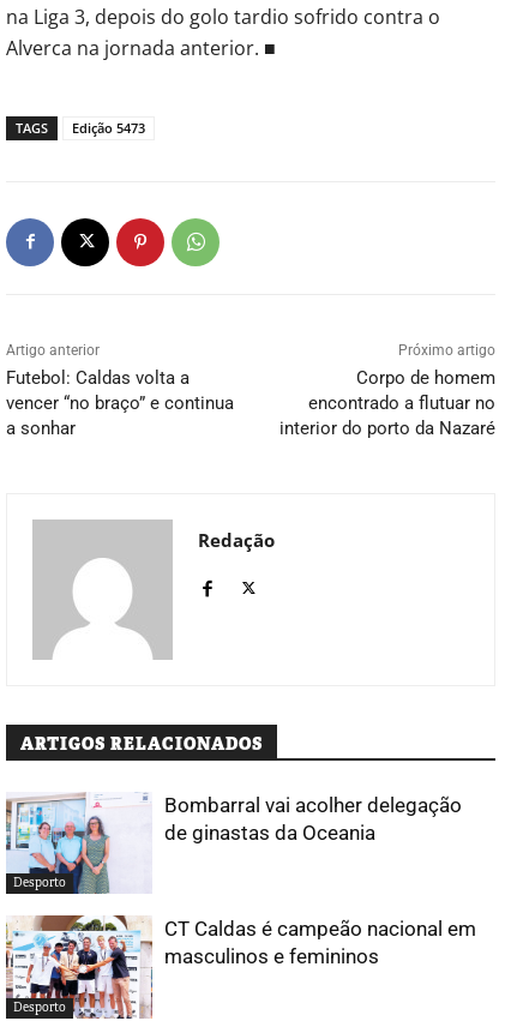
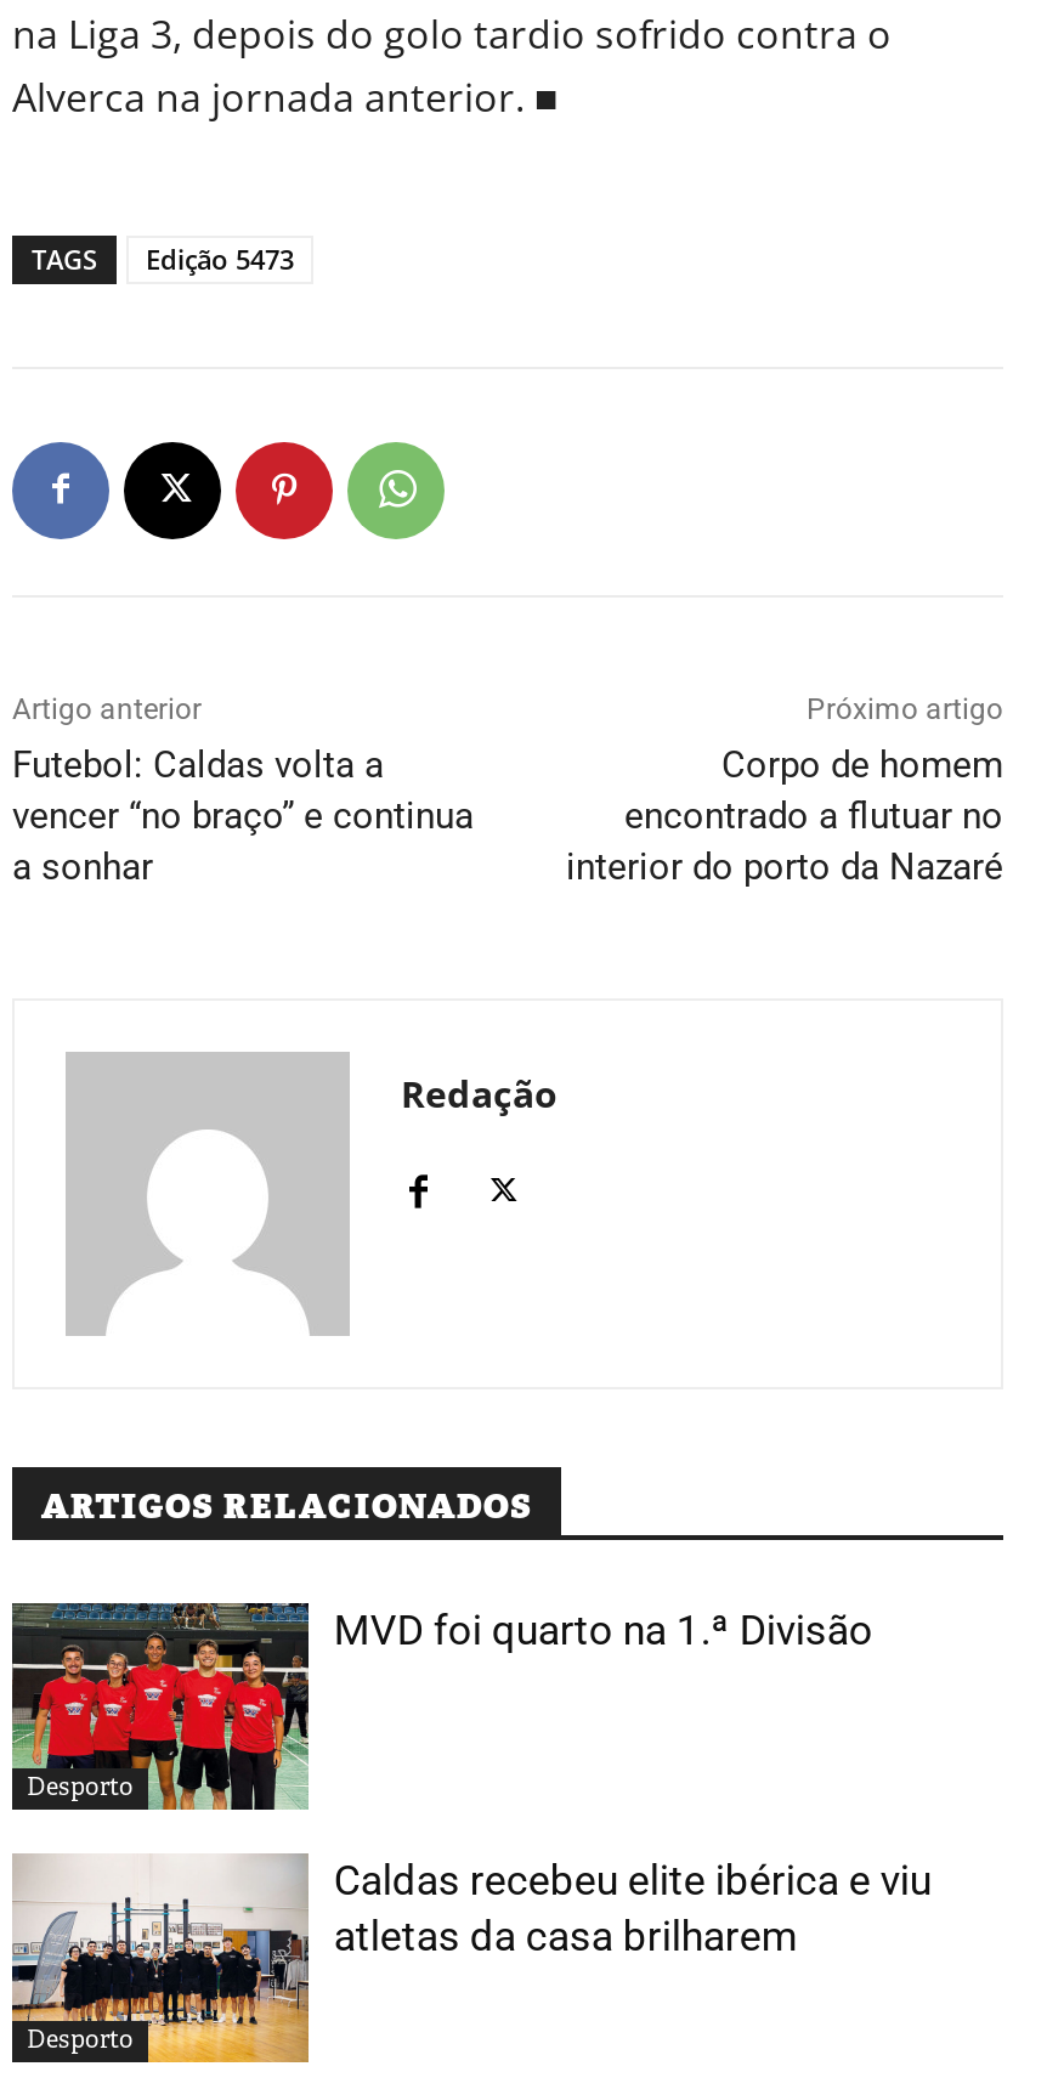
[5,792,462,895] [image] | Bombarral vai acolher delegação | de ginastas da Oceania -> [10,1601,873,1812] [image] | MVD foi quarto na 1.ª Divisão
[6,914,477,1020] [image] | CT Caldas é campeão nacional em | masculinos e femininos -> [10,1853,931,2065] [image] | Caldas recebeu elite ibérica e viu | atletas da casa brilharem

